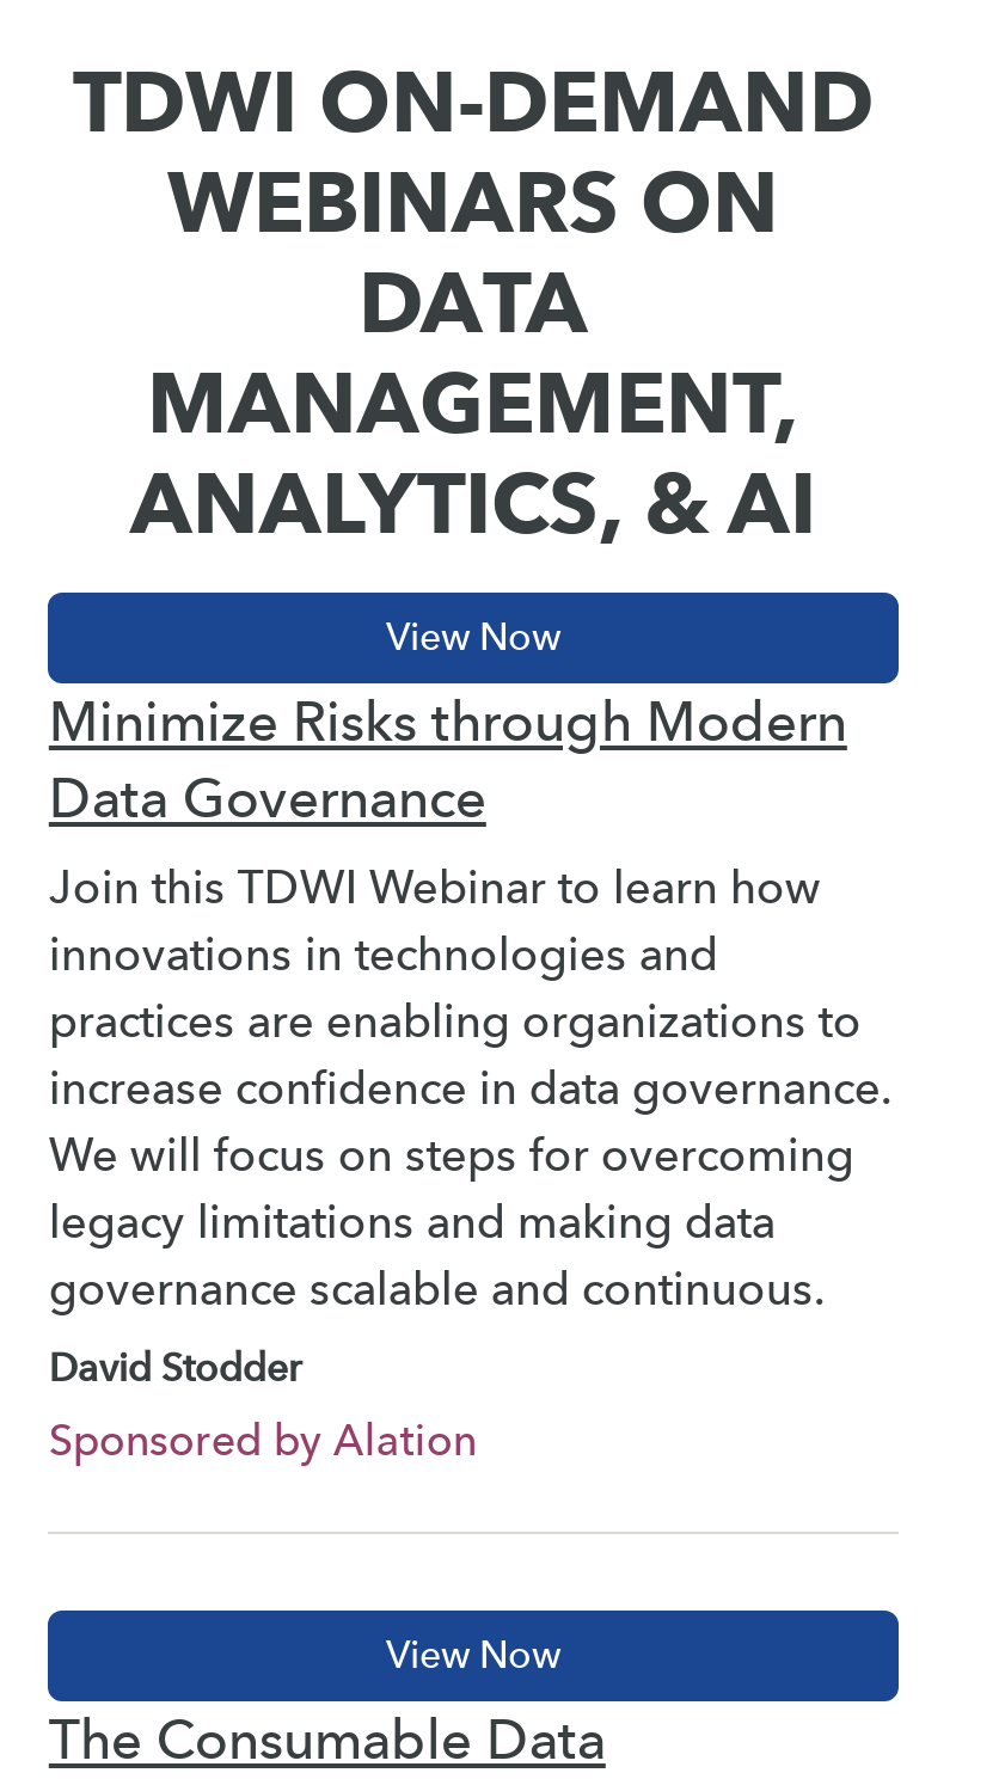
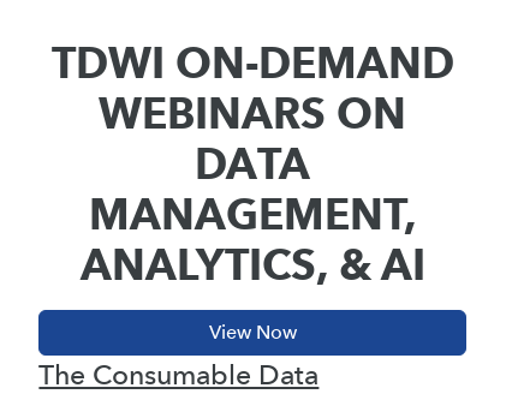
[49,687,890,1467] Minimize Risks through Modern | Data Governance | Join this TDWI Webinar to learn how | innovations in technologies and | practices are enabling organizations to | increase confidence in data governance. | We will focus on steps for overcoming | legacy limitations and making data | governance scalable and continuous. | David Stodder | Sponsored by Alation -> none

